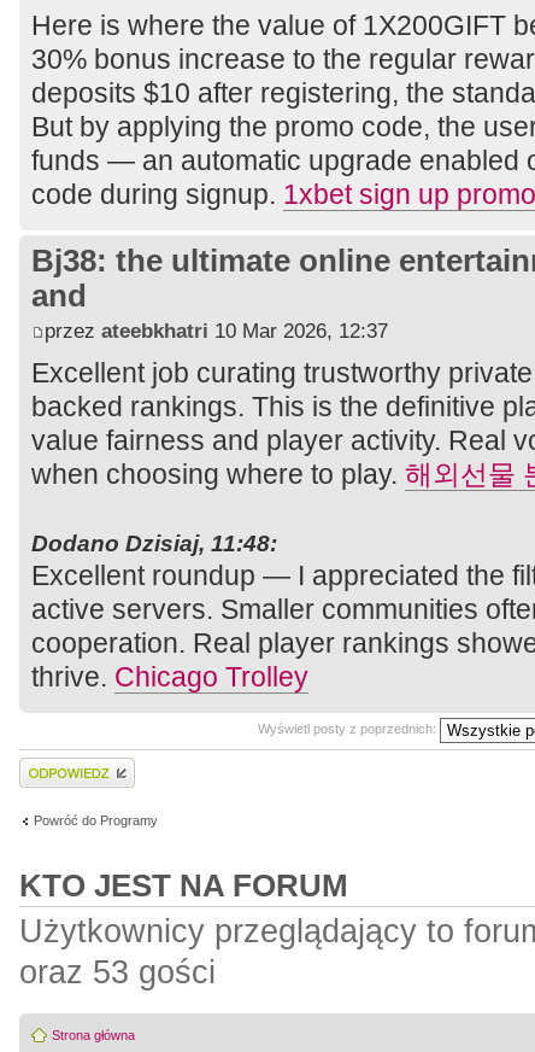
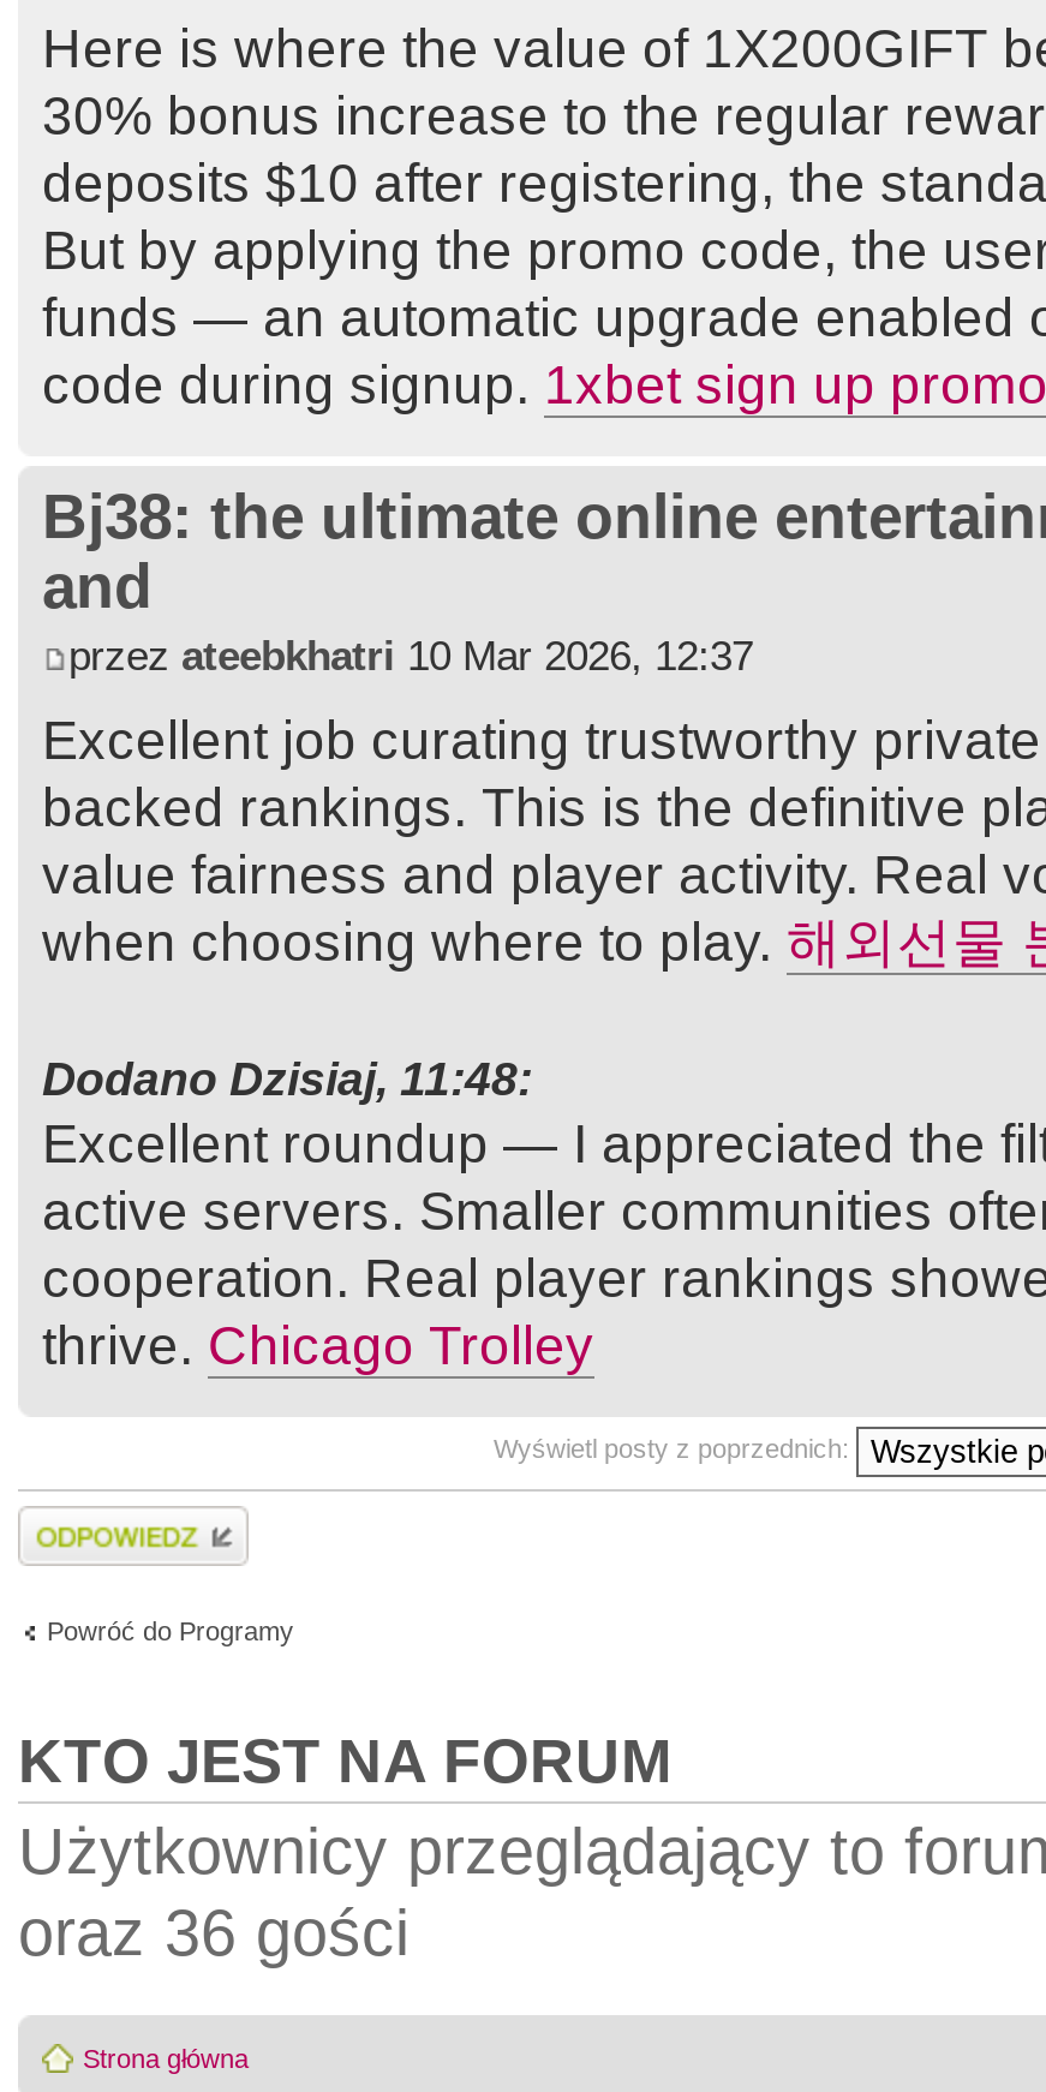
[19,954,216,991] oraz 53 gości -> [18,1898,410,1970] oraz 36 gości

